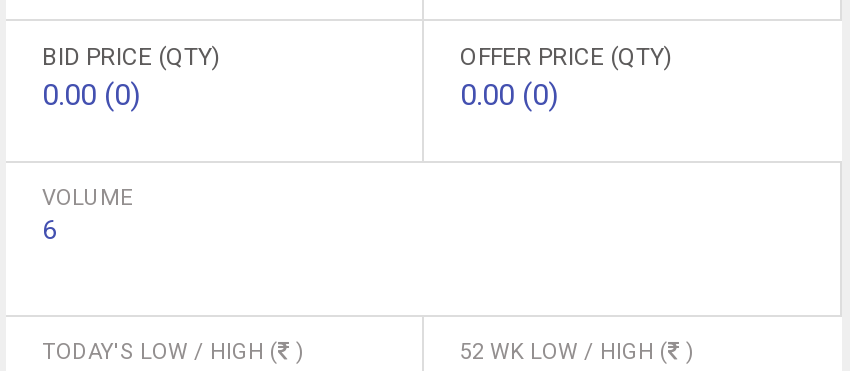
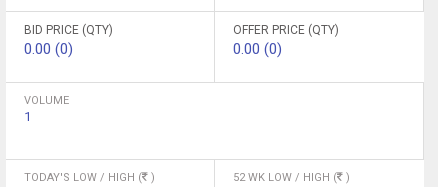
[42,215,56,245] 6 -> [24,109,31,124] 1

